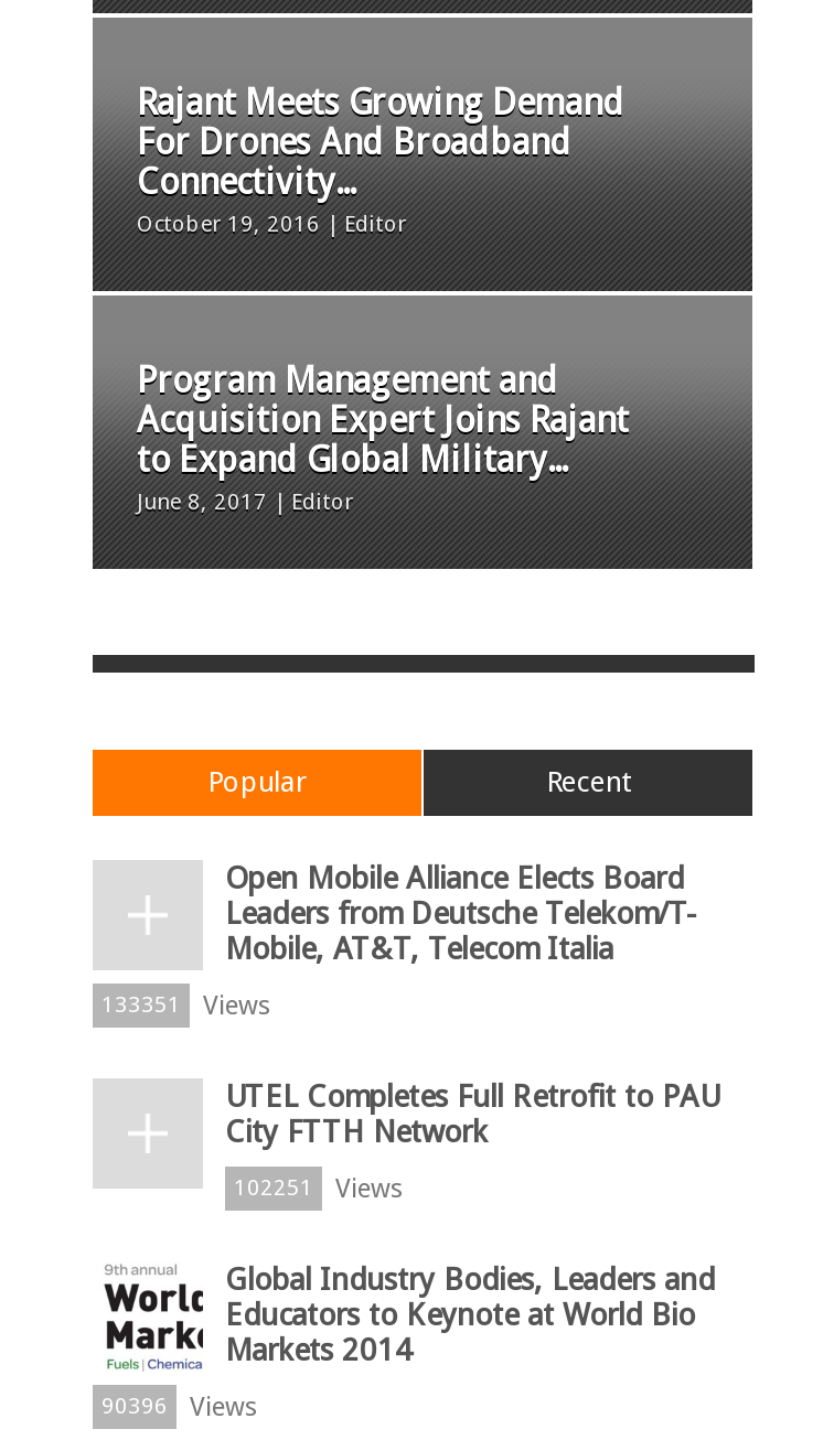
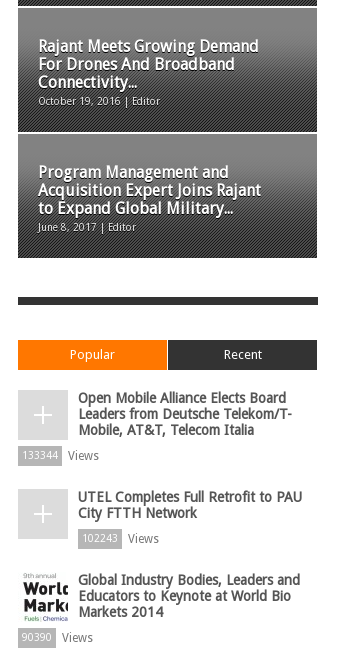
[101,989,271,1020] 133351 Views -> [22,449,99,463] 133344 Views
[234,1172,404,1203] 102251 Views -> [82,532,159,546] 102243 Views
[101,1391,258,1421] 90396 Views -> [22,631,93,645] 90390 Views

